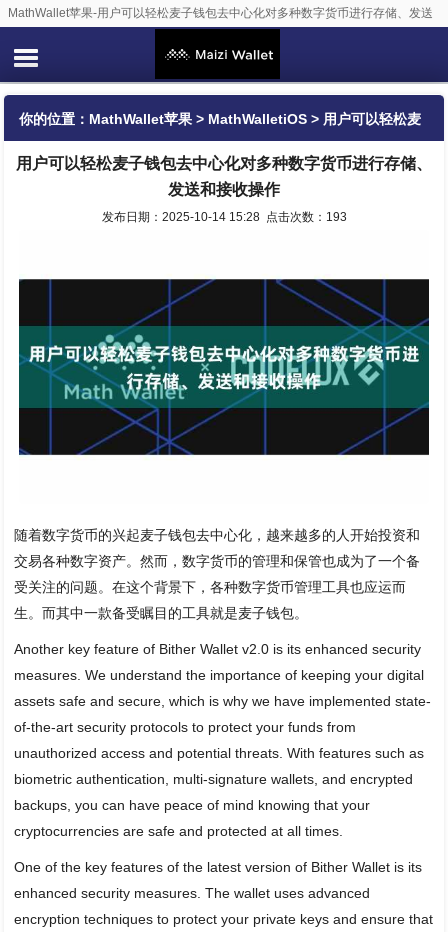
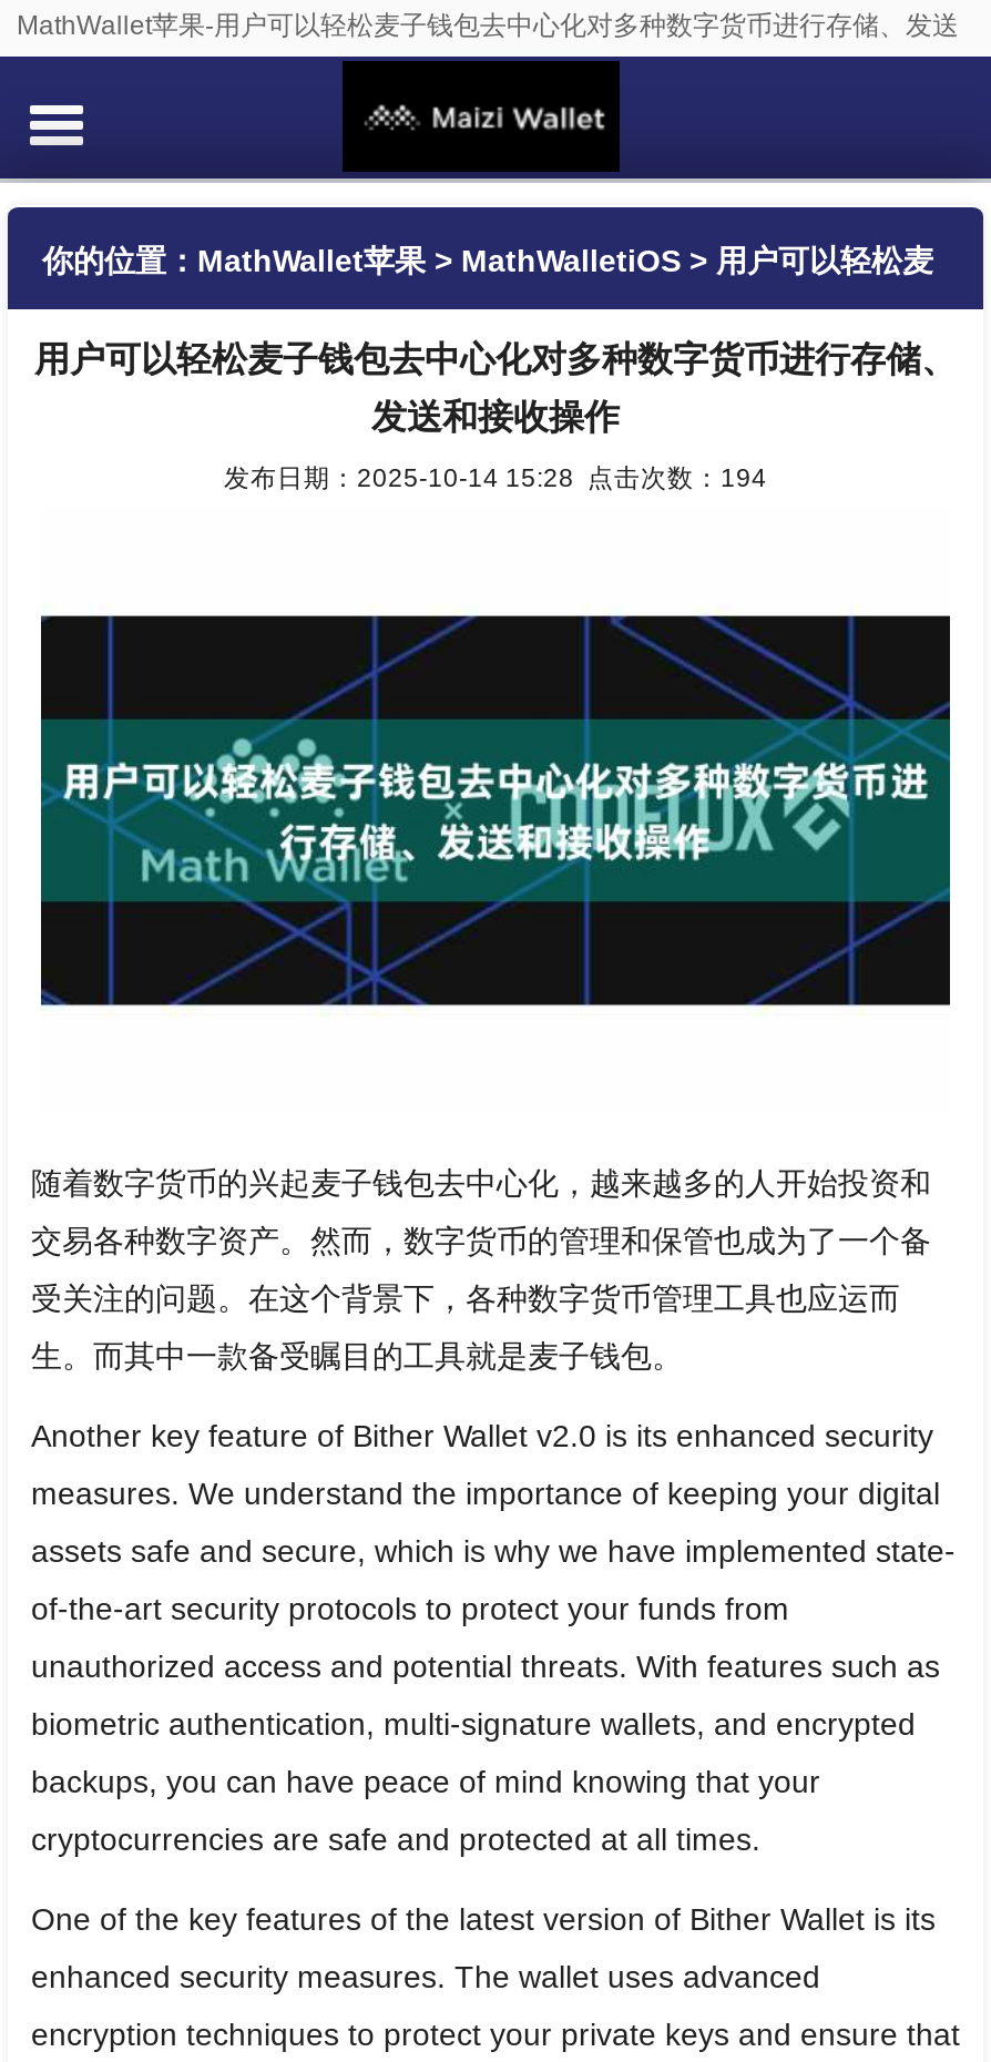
[101,210,346,223] 发布日期：2025-10-14 15:28 点击次数：193 -> [224,462,767,491] 发布日期：2025-10-14 15:28 点击次数：194

